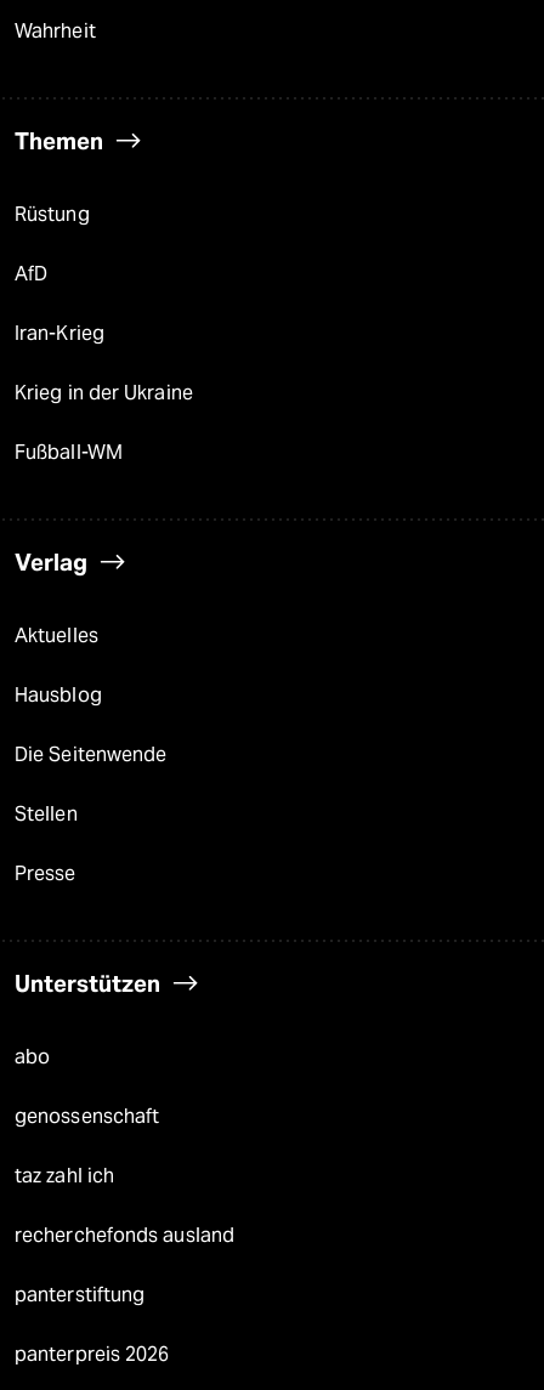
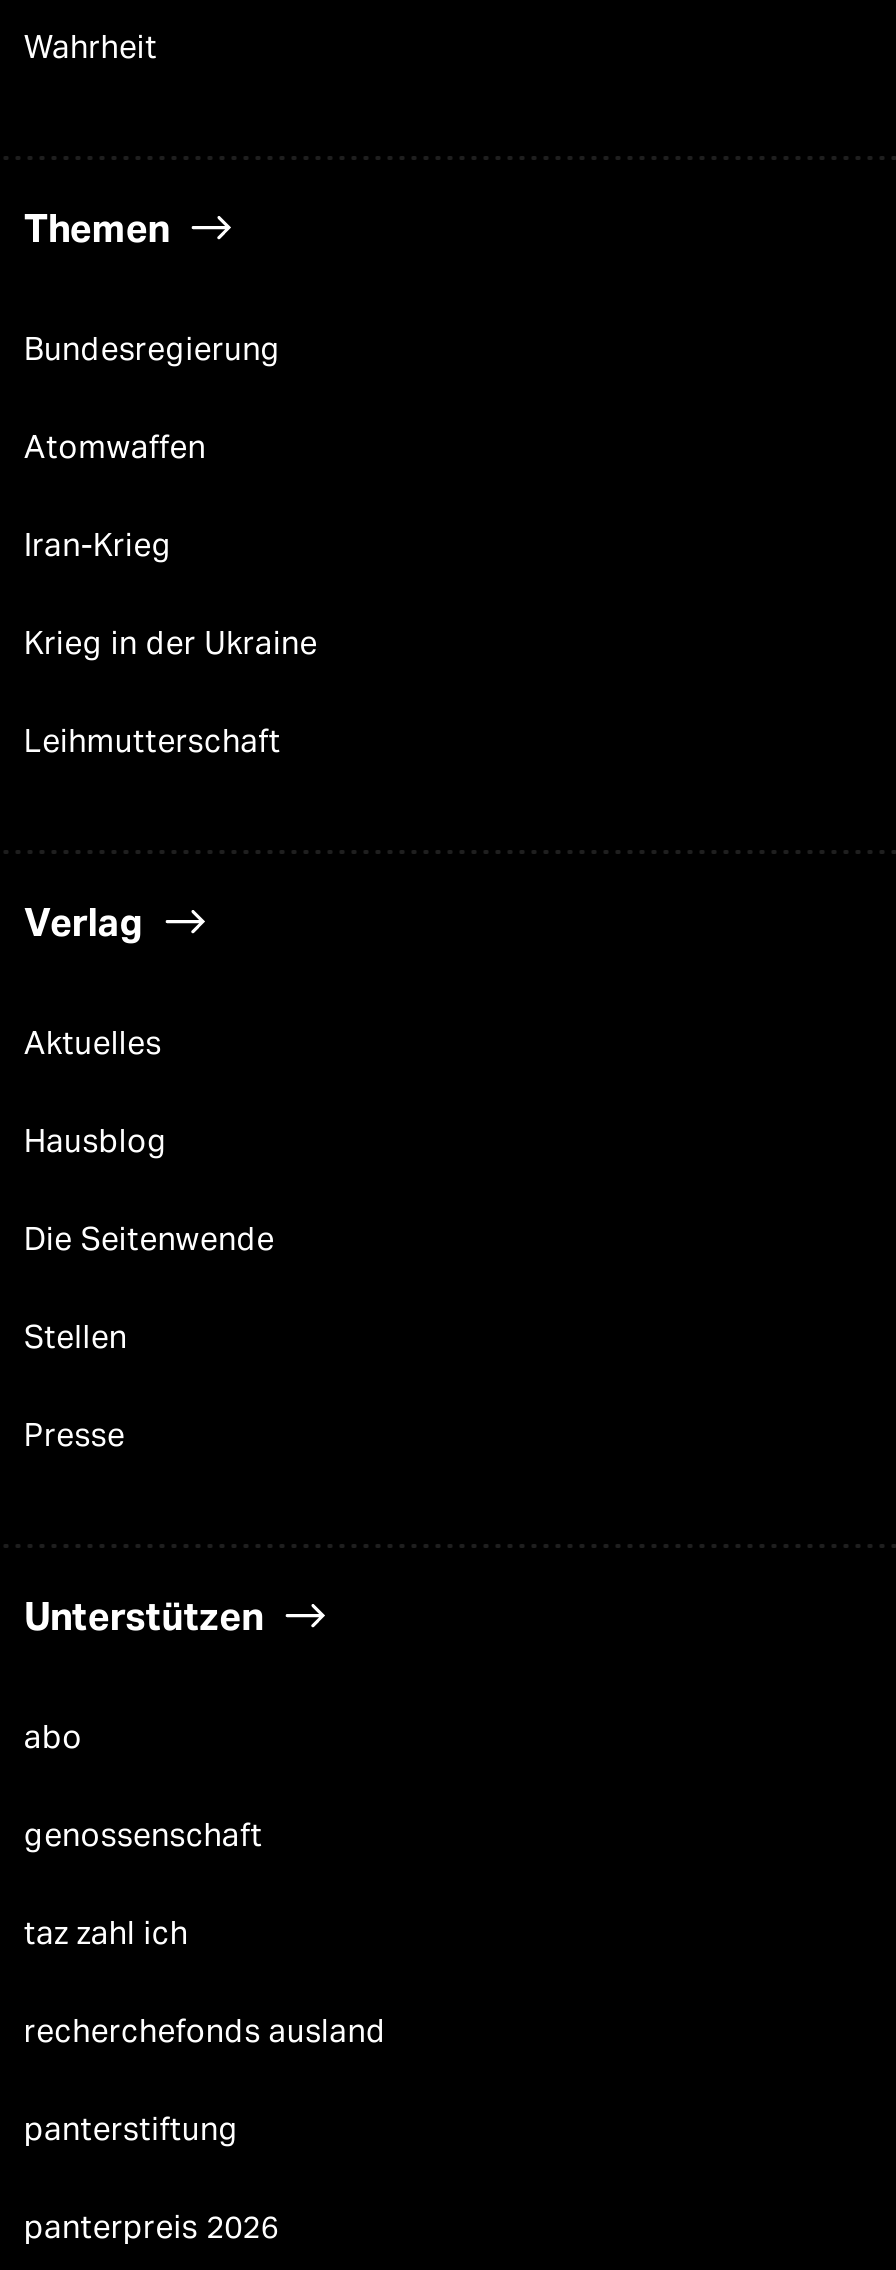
[15,203,89,226] Rüstung -> [24,330,281,368] Bundesregierung
[15,262,48,285] AfD -> [24,428,206,466] Atomwaffen
[15,441,123,464] Fußball-WM -> [24,722,281,760] Leihmutterschaft

